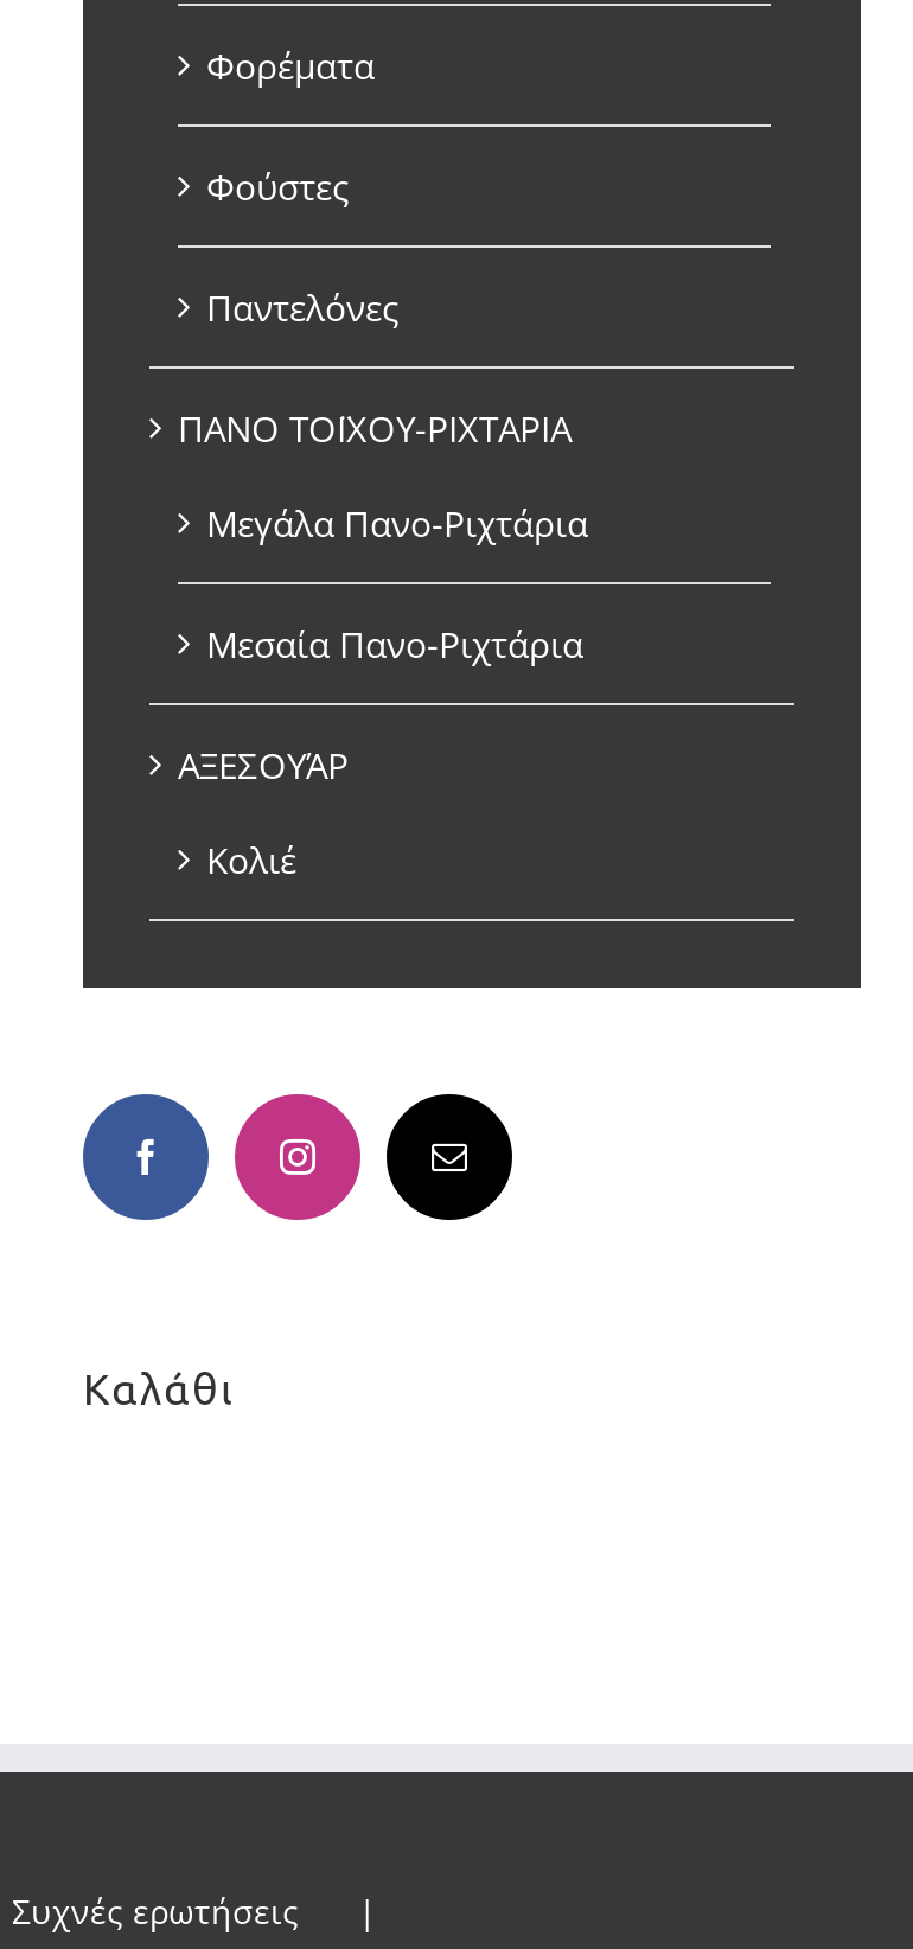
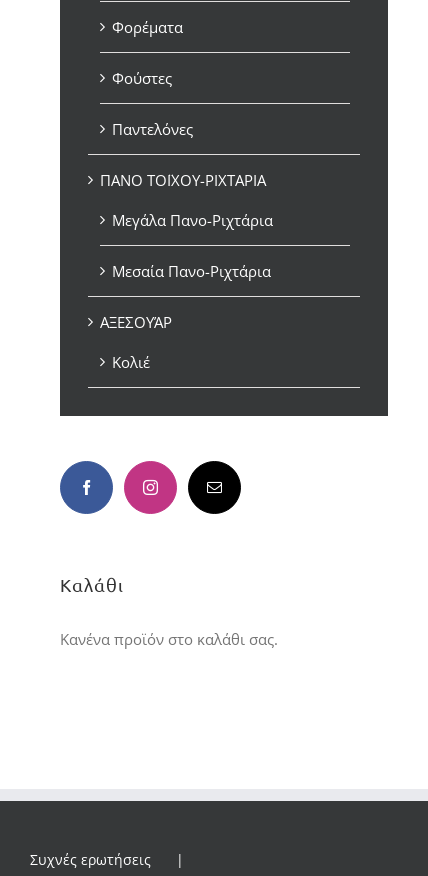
none -> [60,629,278,649] Κανένα προϊόν στο καλάθι σας.

